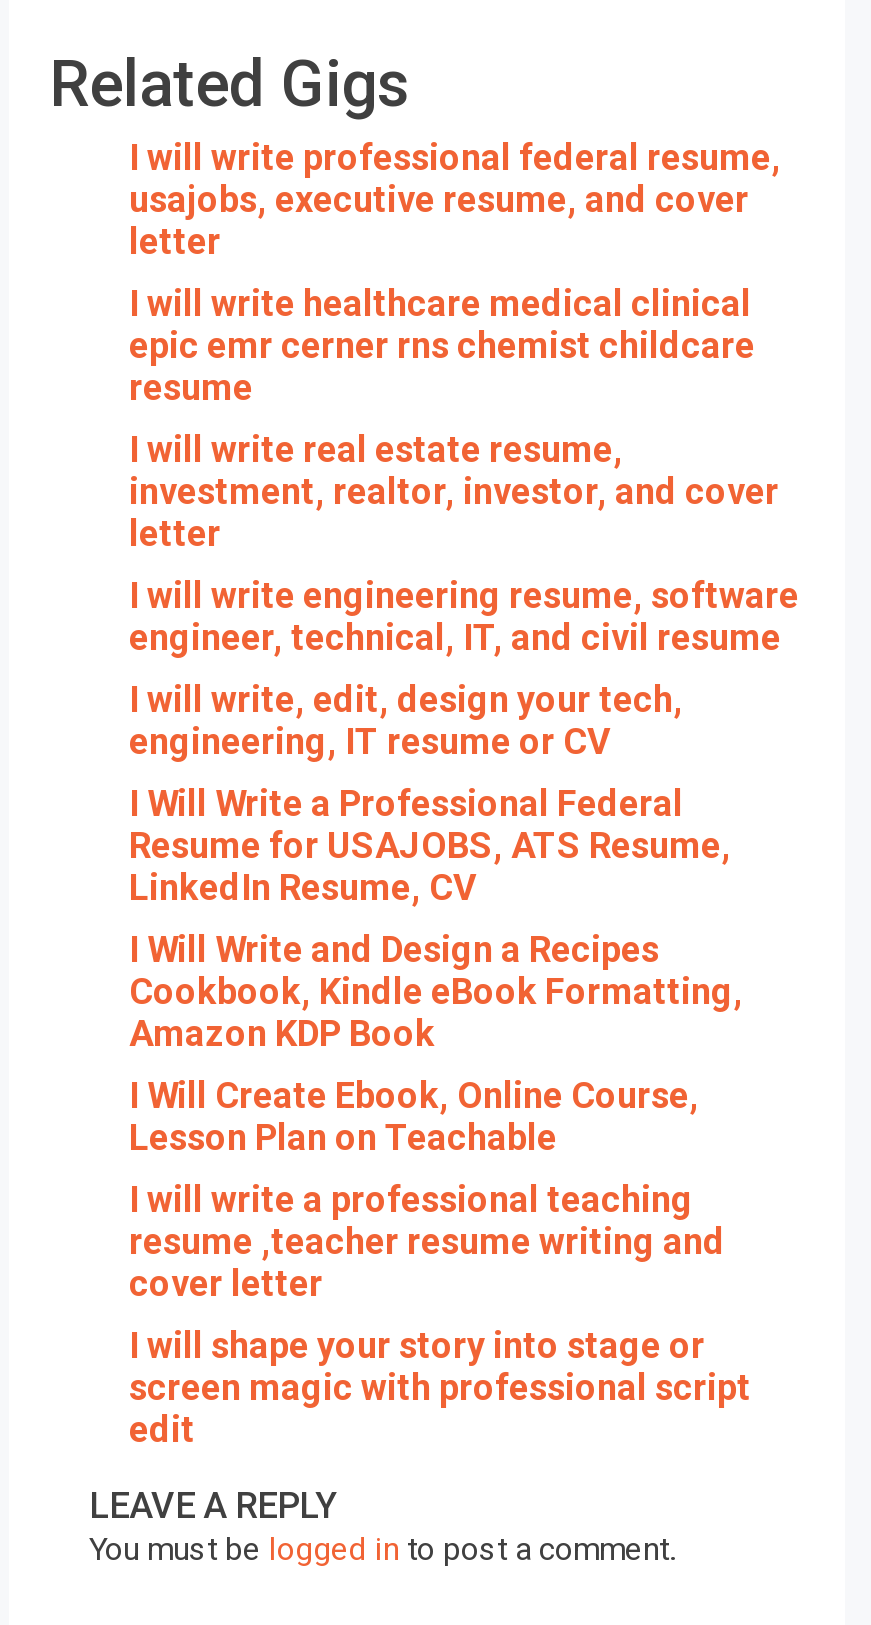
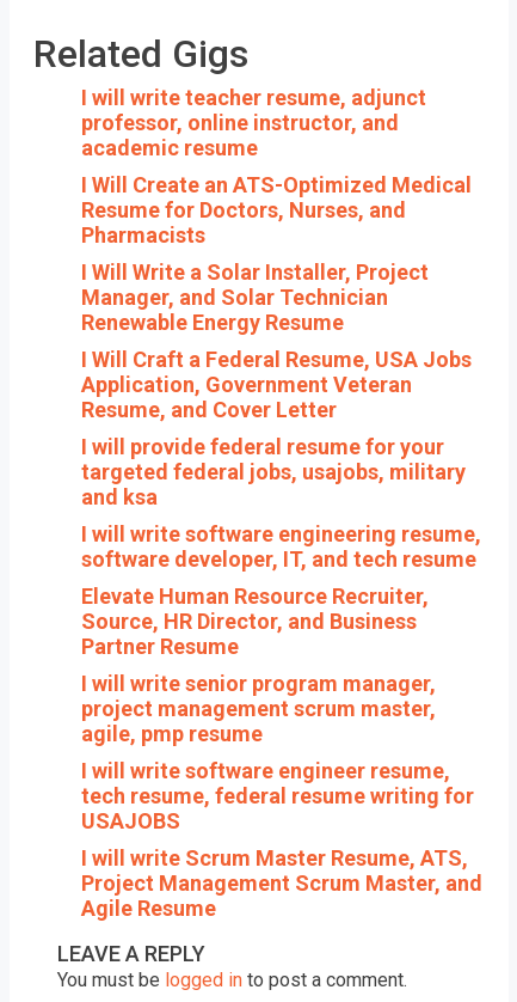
[129,136,781,262] I will write professional federal resume, | usajobs, executive resume, and cover | letter -> [81,85,426,160] I will write teacher resume, adjunct | professor, online instructor, and | academic resume
[129,282,755,408] I will write healthcare medical clinical | epic emr cerner rns chemist childcare | resume -> [81,172,472,248] I Will Create an ATS-Optimized Medical | Resume for Doctors, Nurses, and | Pharmacists
[129,428,779,554] I will write real estate resume, | investment, realtor, investor, and cover | letter -> [81,259,429,335] I Will Write a Solar Installer, Project | Manager, and Solar Technician | Renewable Energy Resume
[129,574,799,658] I will write engineering resume, software | engineer, technical, IT, and civil resume -> [81,347,472,422] I Will Craft a Federal Resume, USA Jobs | Application, Government Veteran | Resume, and Cover Letter
[129,678,683,762] I will write, edit, design your tech, | engineering, IT resume or CV -> [81,434,466,509] I will provide federal resume for your | targeted federal jobs, usajobs, military | and ksa
[129,782,731,908] I Will Write a Professional Federal | Resume for USAJOBS, ATS Resume, | LinkedIn Resume, CV -> [81,521,481,572] I will write software engineering resume, | software developer, IT, and tech resume
[129,928,743,1054] I Will Write and Design a Recipes | Cookbook, Kindle eBook Formatting, | Amazon KDP Book -> [81,584,429,659] Elevate Human Resource Recruiter, | Source, HR Director, and Business | Partner Resume
[129,1074,699,1158] I Will Create Ebook, Online Course, | Lesson Plan on Teachable -> [81,671,436,746] I will write senior program manager, | project management scrum master, | agile, pmp resume
[129,1178,725,1304] I will write a professional teaching | resume ,teacher resume writing and | cover letter -> [81,758,474,833] I will write software engineer resume, | tech resume, federal resume writing for | USAJOBS
[129,1324,751,1450] I will shape your story into stage or | screen magic with professional script | edit -> [81,845,482,921] I will write Scrum Master Resume, ATS, | Project Management Scrum Master, and | Agile Resume

